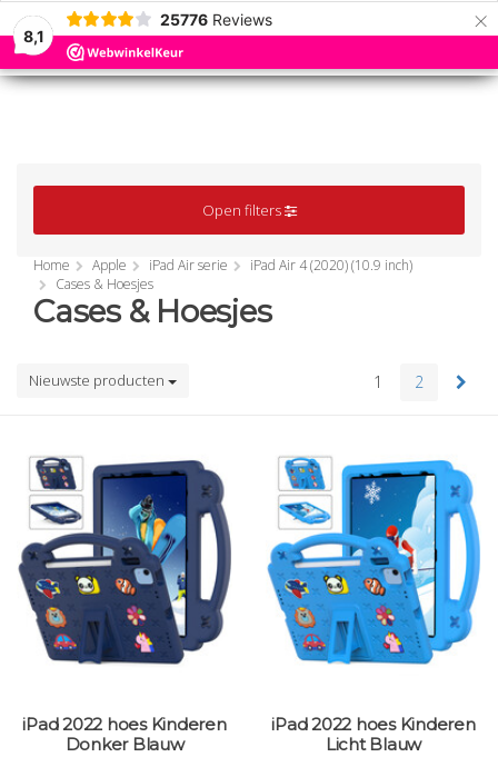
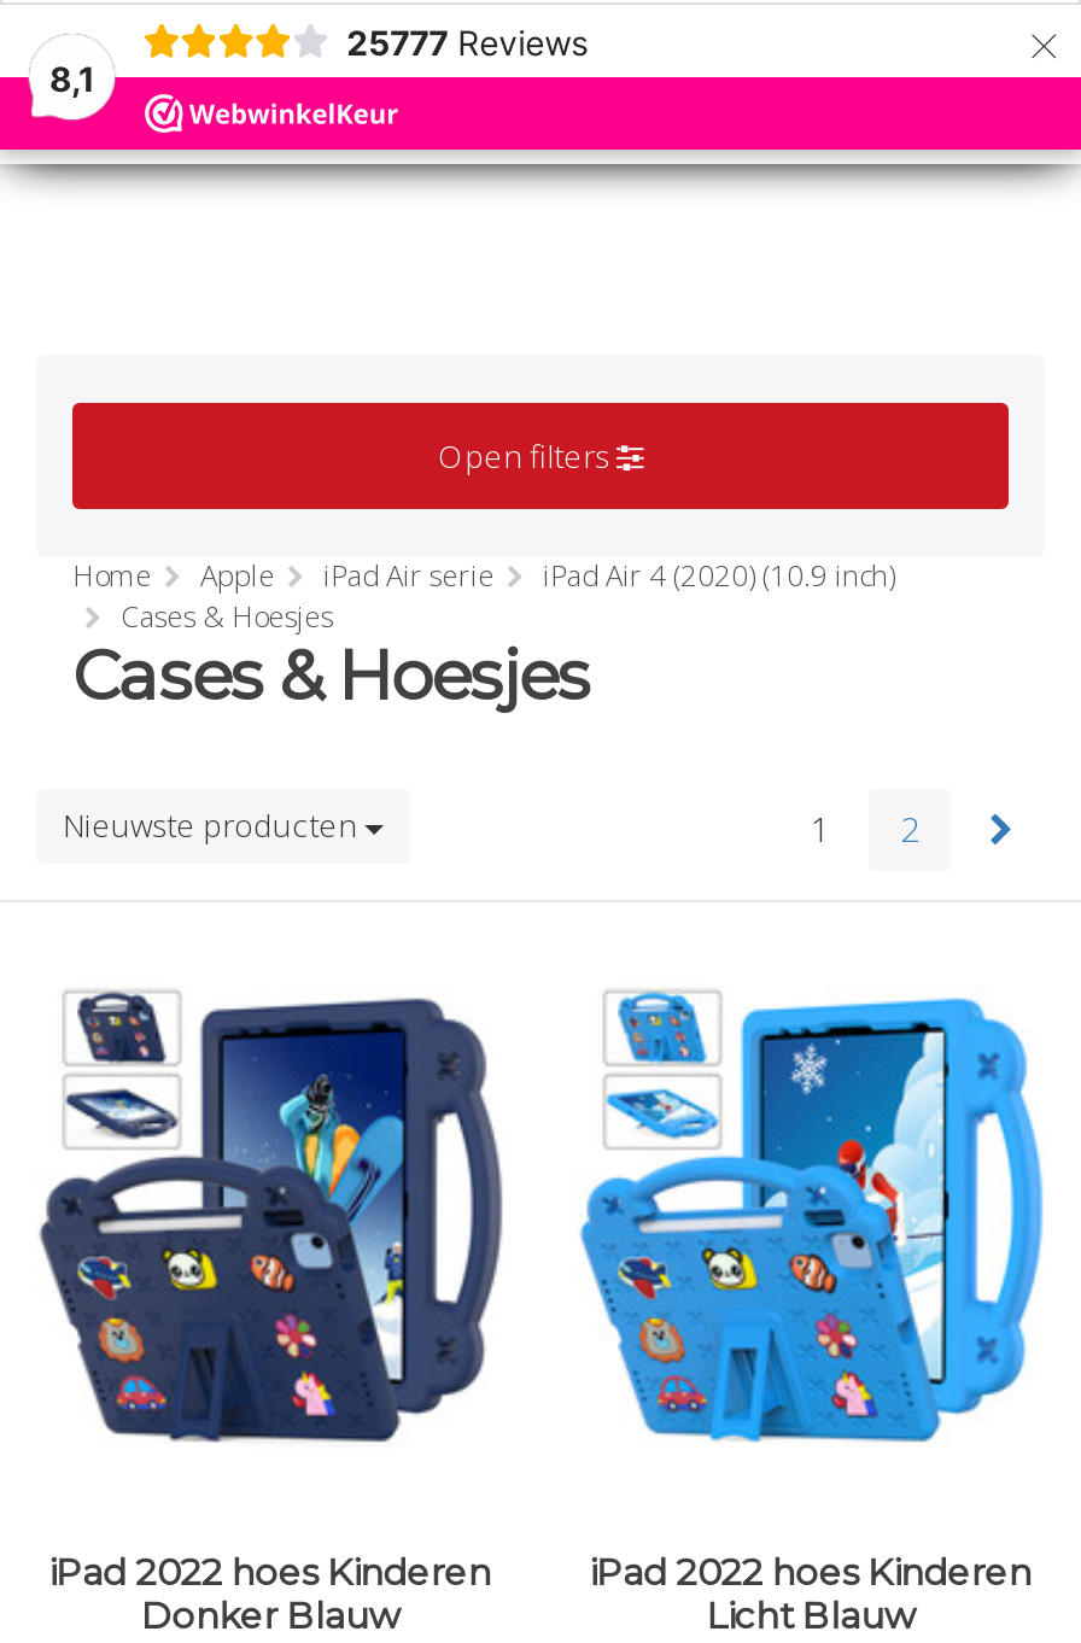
[160,9,272,28] 25776 Reviews -> [346,21,588,62] 25777 Reviews

